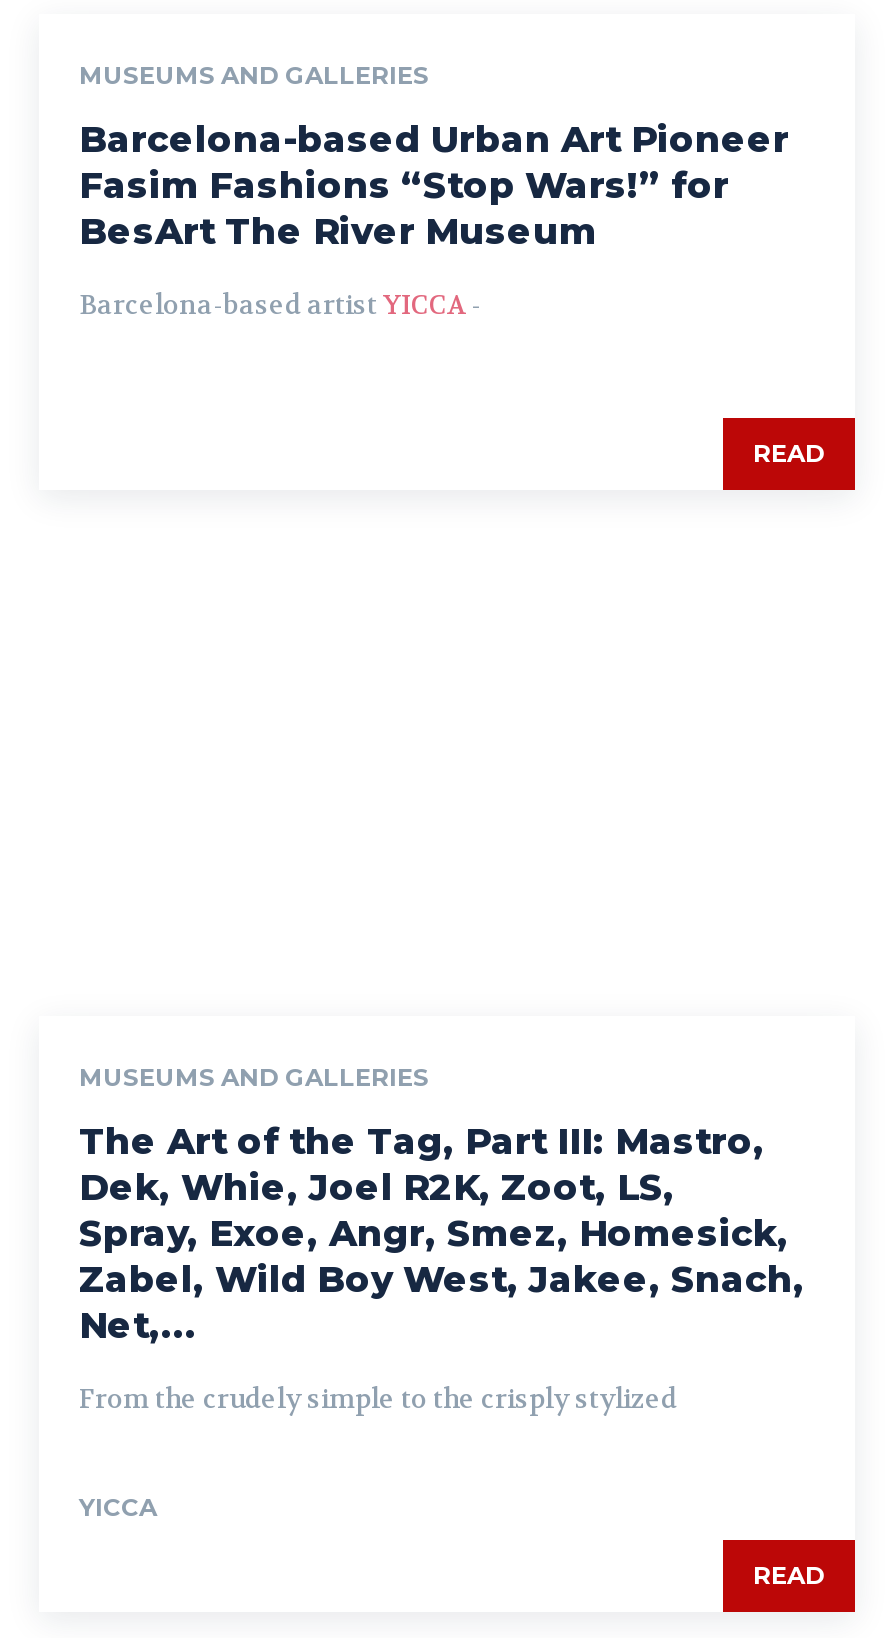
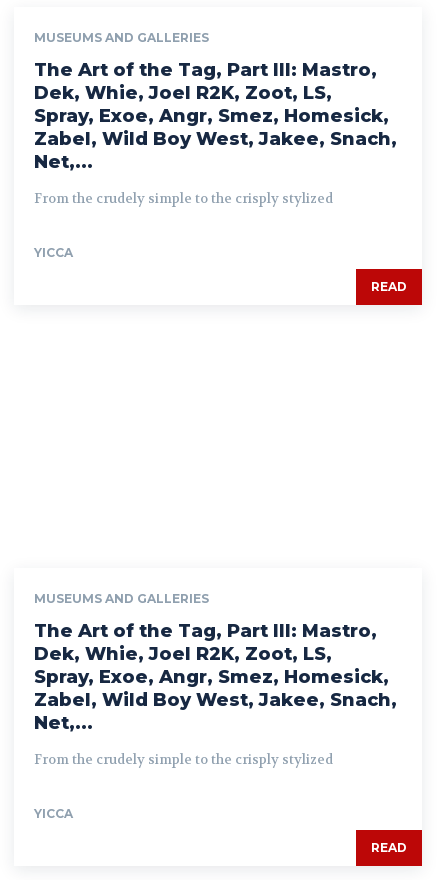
[79,119,789,323] Barcelona-based Urban Art Pioneer | Fasim Fashions “Stop Wars!” for | BesArt The River Museum | Barcelona-based artist YICCA - -> [34,59,397,260] The Art of the Tag, Part III: Mastro, | Dek, Whie, Joel R2K, Zoot, LS, | Spray, Exoe, Angr, Smez, Homesick, | Zabel, Wild Boy West, Jakee, Snach, | Net,... | From the crudely simple to the crisply stylized | YICCA

